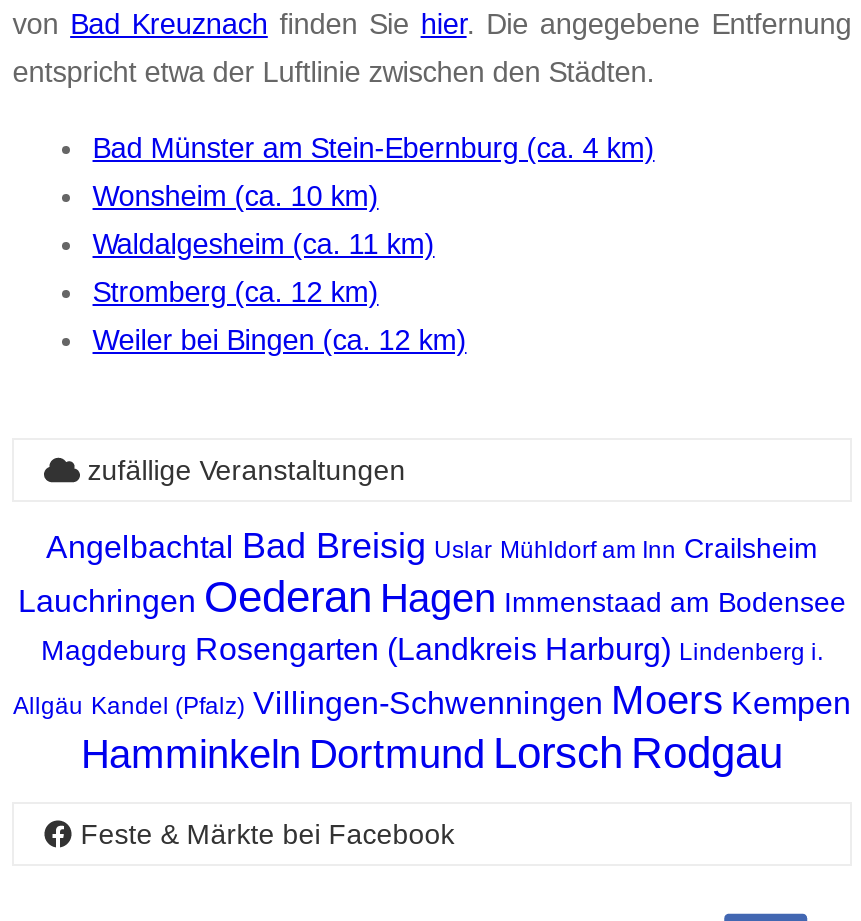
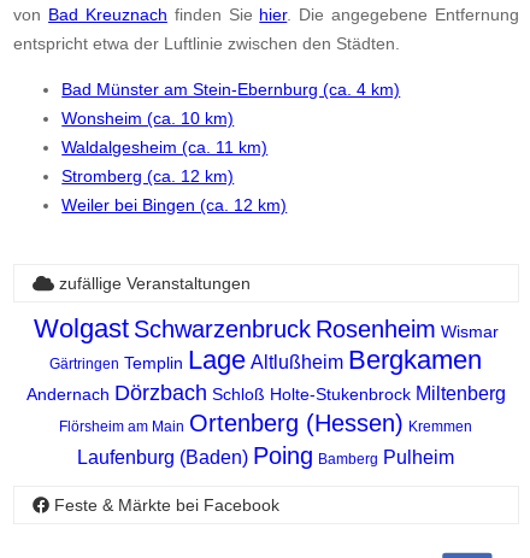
[13,526,851,778] Angelbachtal Bad Breisig Uslar Mühldorf am Inn Crailsheim | Lauchringen Oederan Hagen Immenstaad am Bodensee | Magdeburg Rosengarten (Landkreis Harburg) Lindenberg i. | Allgäu Kandel (Pfalz) Villingen-Schwenningen Moers Kempen | Hamminkeln Dortmund Lorsch Rodgau -> [26,313,506,469] Wolgast Schwarzenbruck Rosenheim Wismar | Gärtringen Templin Lage Altlußheim Bergkamen | Andernach Dörzbach Schloß Holte-Stukenbrock Miltenberg | Flörsheim am Main Ortenberg (Hessen) Kremmen | Laufenburg (Baden) Poing Bamberg Pulheim

